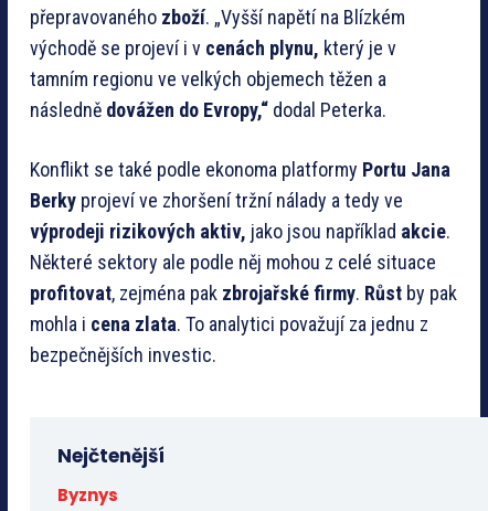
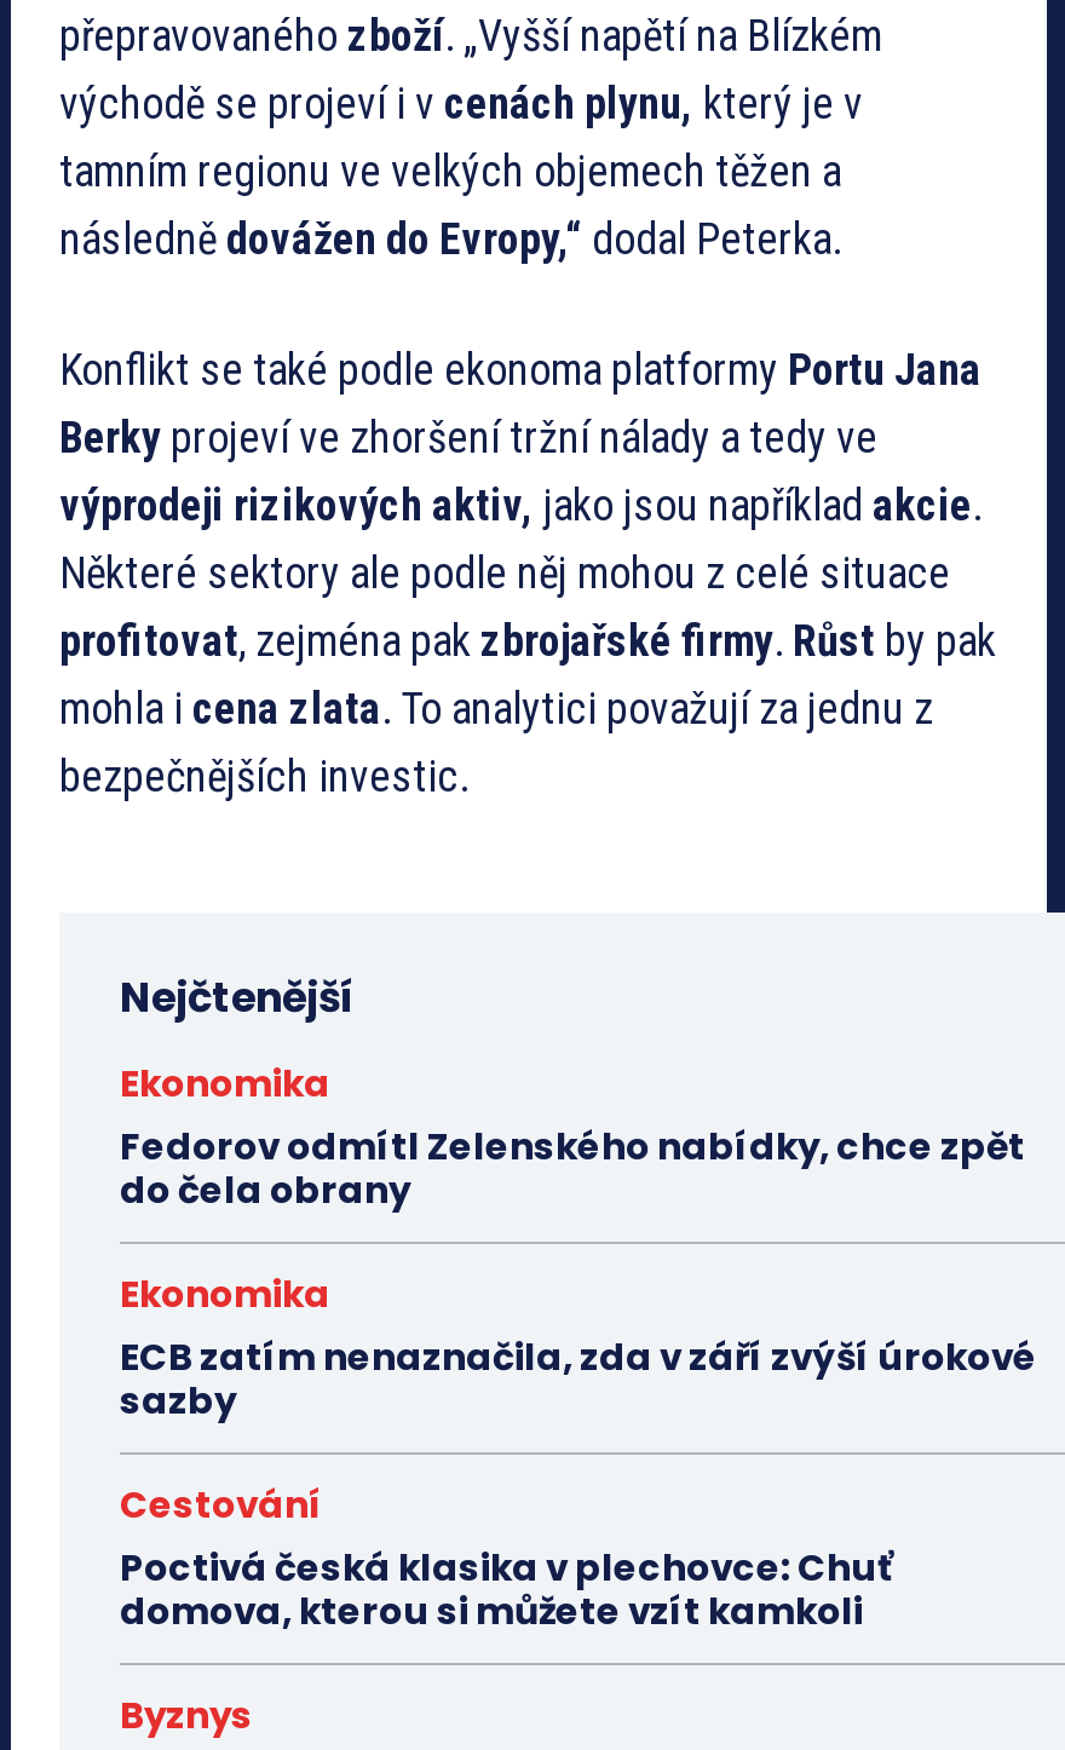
none -> [120,1058,1037,1637] Ekonomika | Fedorov odmítl Zelenského nabídky, chce zpět | do čela obrany | Ekonomika | ECB zatím nenaznačila, zda v září zvýší úrokové | sazby | Cestování | Poctivá česká klasika v plechovce: Chuť | domova, kterou si můžete vzít kamkoli

